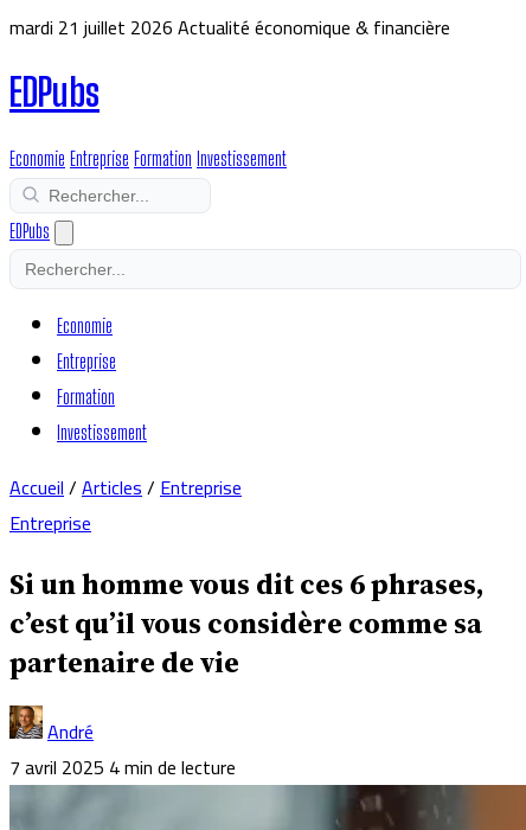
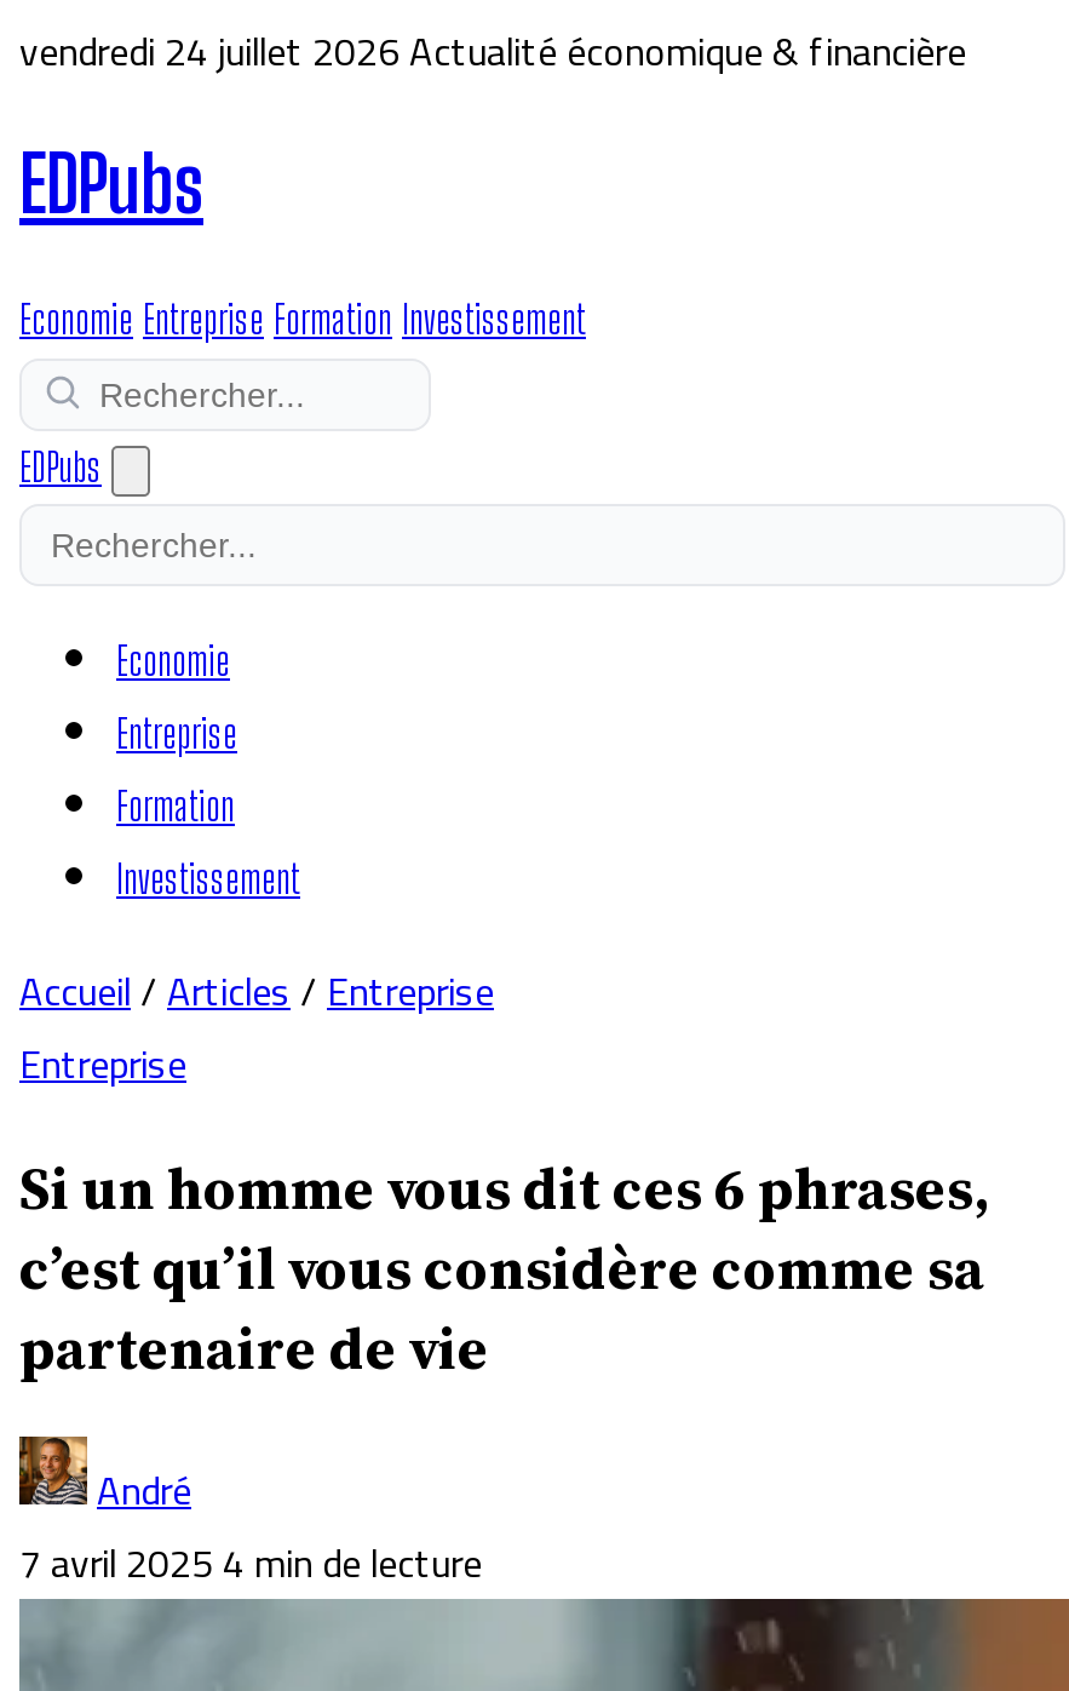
[9,9,450,45] mardi 21 juillet 2026 Actualité économique & financière -> [19,15,966,87] vendredi 24 juillet 2026 Actualité économique & financière

